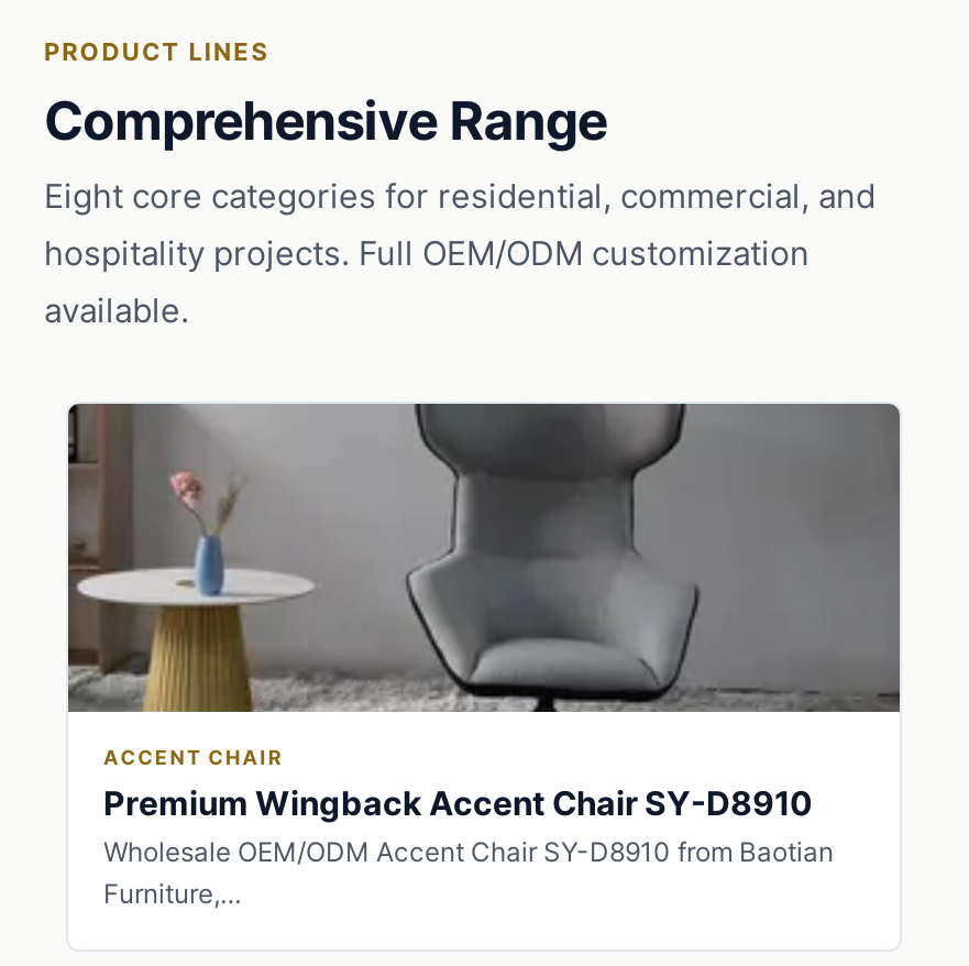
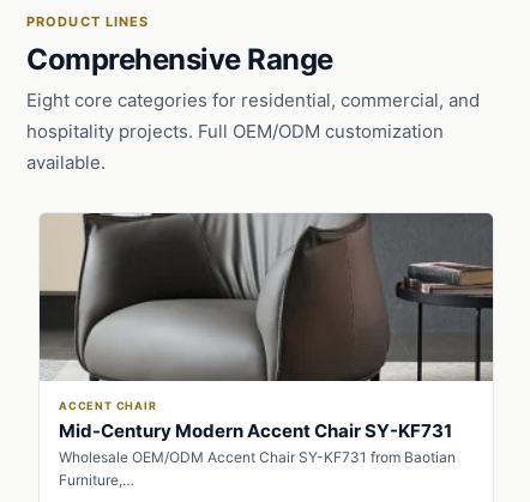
[66,402,902,824] [image] | Premium Wingback Accent Chair SY-D8910 -> [40,213,493,442] [image] | Mid-Century Modern Accent Chair SY-KF731
[103,835,834,868] Wholesale OEM/ODM Accent Chair SY-D8910 from Baotian -> [59,448,456,466] Wholesale OEM/ODM Accent Chair SY-KF731 from Baotian

